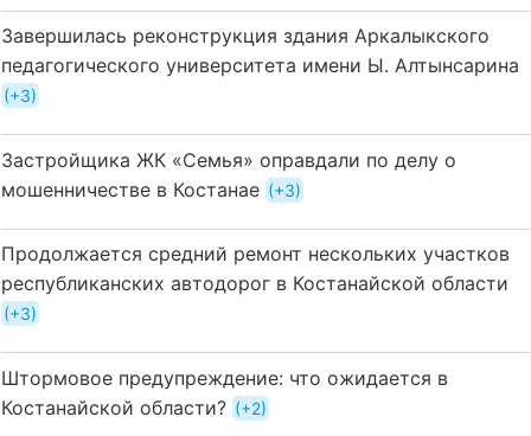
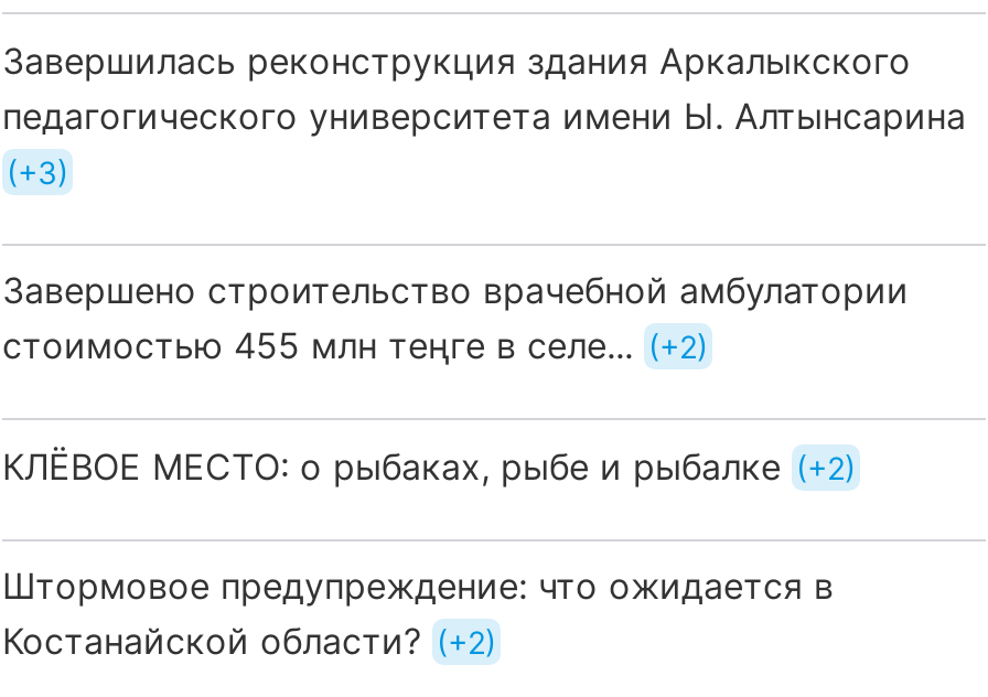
[1,148,456,201] Застройщика ЖК «Семья» оправдали по делу о | мошенничестве в Костанае | +3 -> [2,269,909,368] Завершено строительство врачебной амбулатории | стоимостью 455 млн теңге в селе... | +2
[1,242,510,324] Продолжается средний ремонт нескольких участков | республиканских автодорог в Костанайской области | +3 -> [2,444,845,488] КЛЁВОЕ МЕСТО: о рыбаках, рыбе и рыбалке | +2

